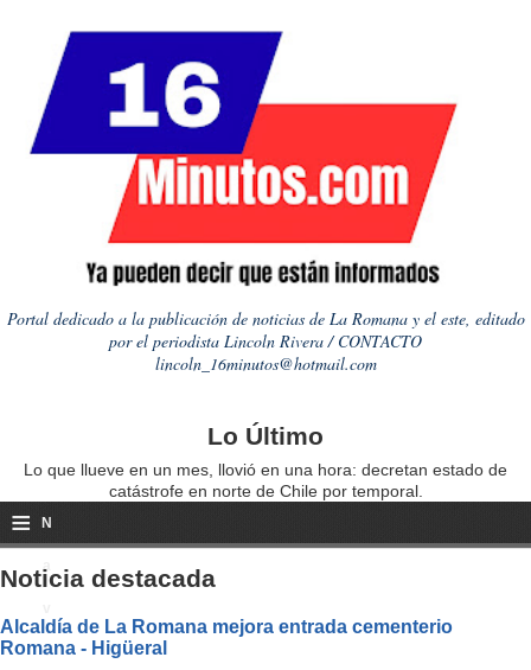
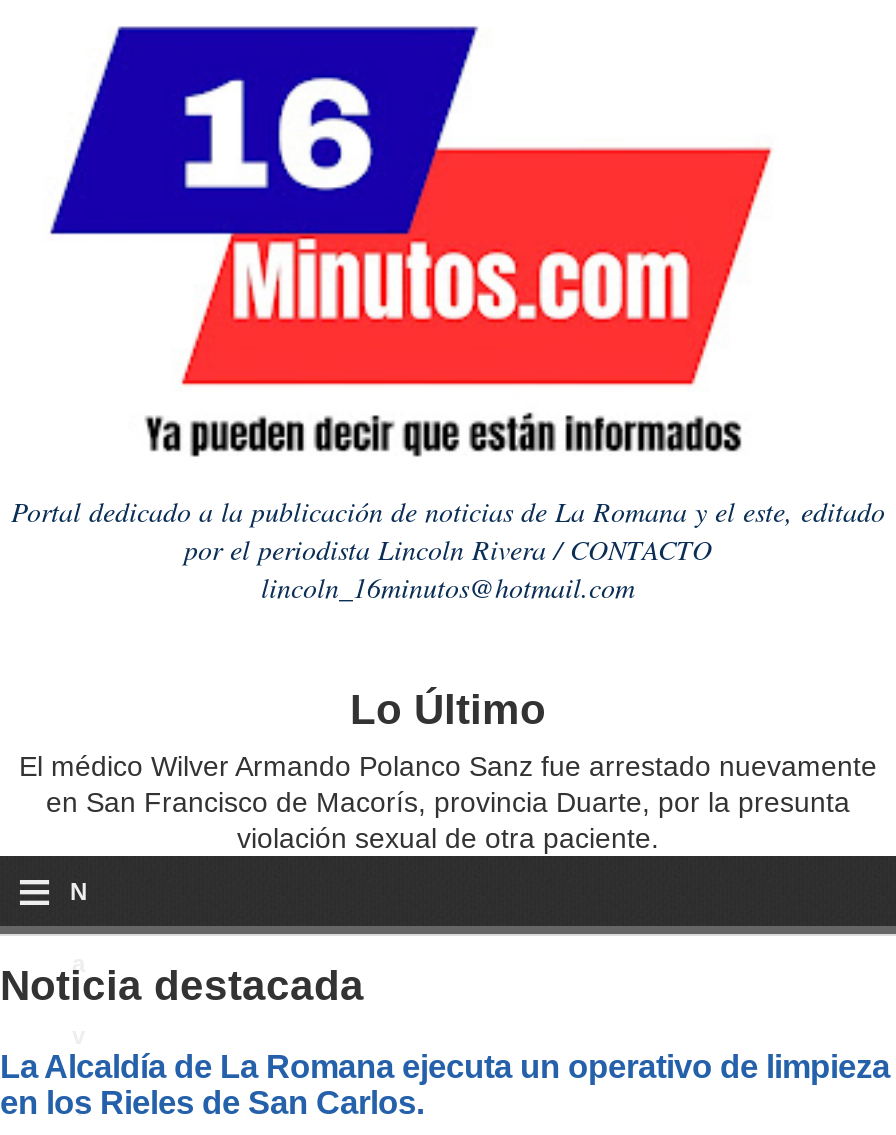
[24,460,507,500] Lo que llueve en un mes, llovió en una hora: decretan estado de | catástrofe en norte de Chile por temporal. -> [19,750,877,854] El médico Wilver Armando Polanco Sanz fue arrestado nuevamente | en San Francisco de Macorís, provincia Duarte, por la presunta | violación sexual de otra paciente.
[0,615,453,658] Alcaldía de La Romana mejora entrada cementerio | Romana - Higüeral -> [0,1047,890,1119] La Alcaldía de La Romana ejecuta un operativo de limpieza | en los Rieles de San Carlos.

